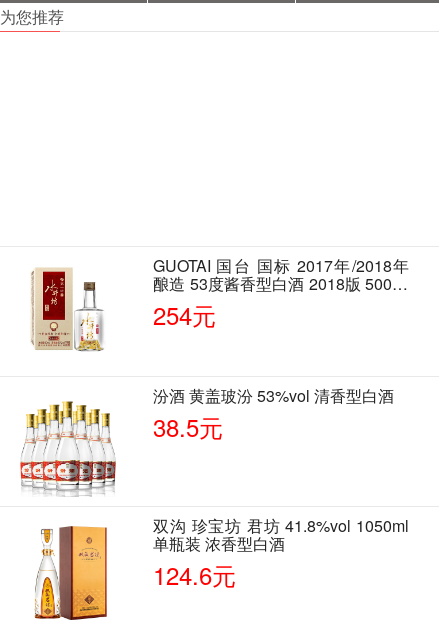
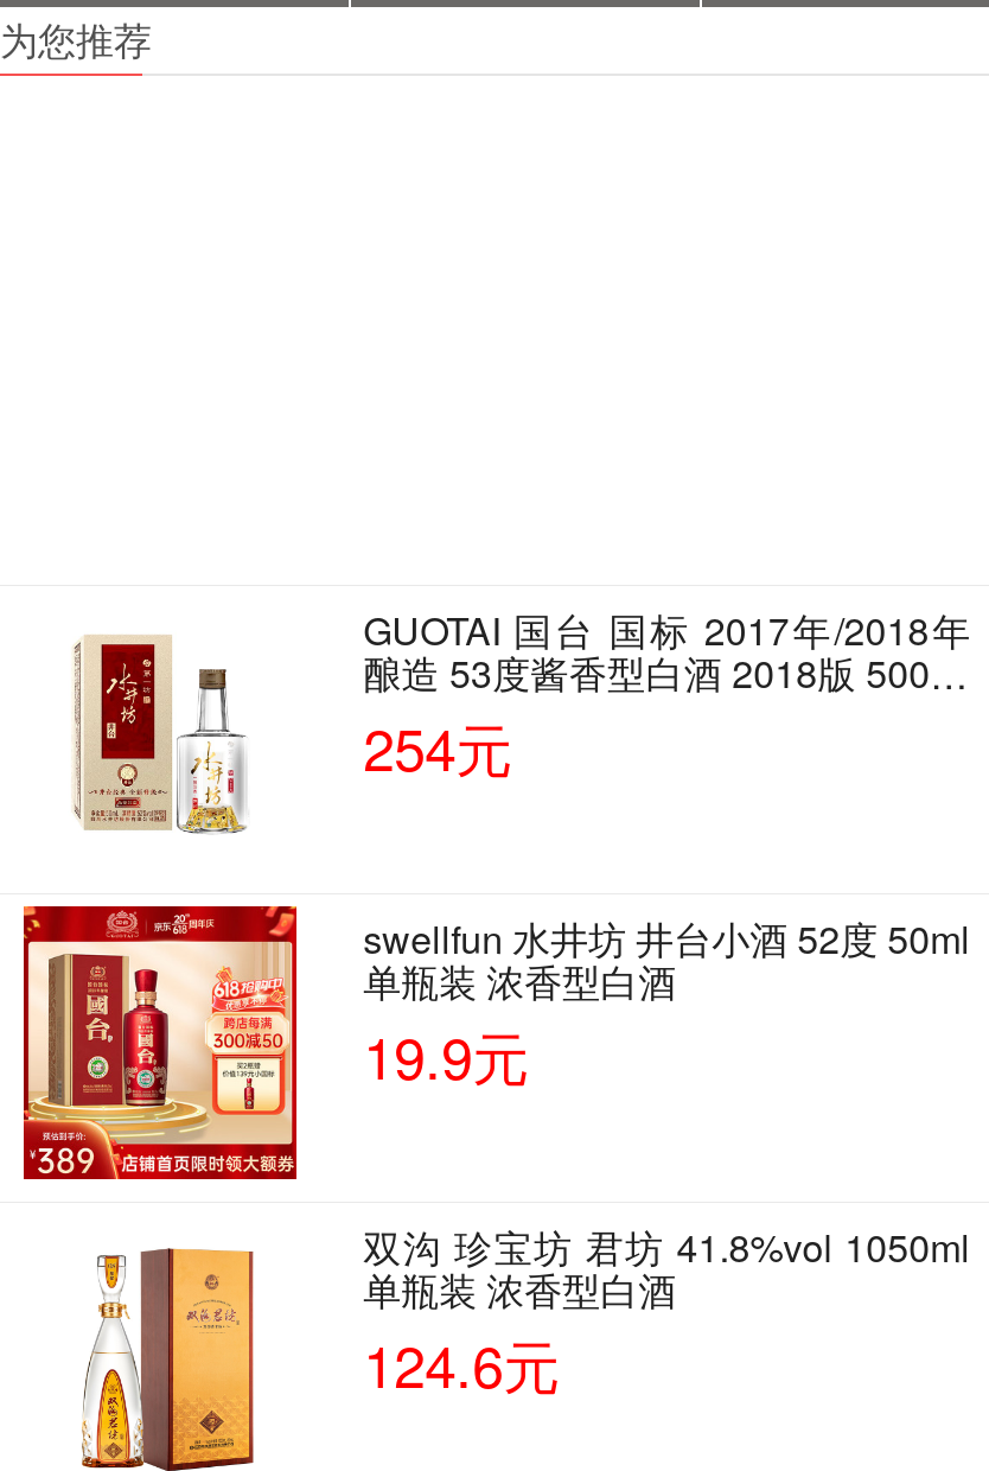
[10,382,394,497] [image] | 汾酒 黄盖玻汾 53%vol 清香型白酒 | 38.5元 -> [21,904,970,1182] [image] | swellfun 水井坊 井台小酒 52度 50ml | 单瓶装 浓香型白酒 | 19.9元

